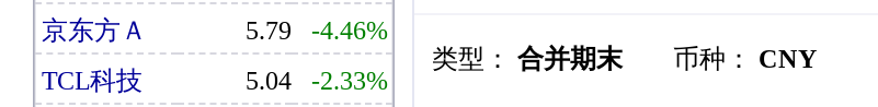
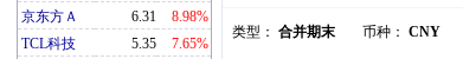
[246,15,292,46] 5.79 -> [131,8,156,25] 6.31
[311,15,388,46] -4.46% -> [172,8,208,25] 8.98%
[246,66,292,96] 5.04 -> [131,35,156,52] 5.35
[311,66,388,96] -2.33% -> [172,35,208,52] 7.65%

